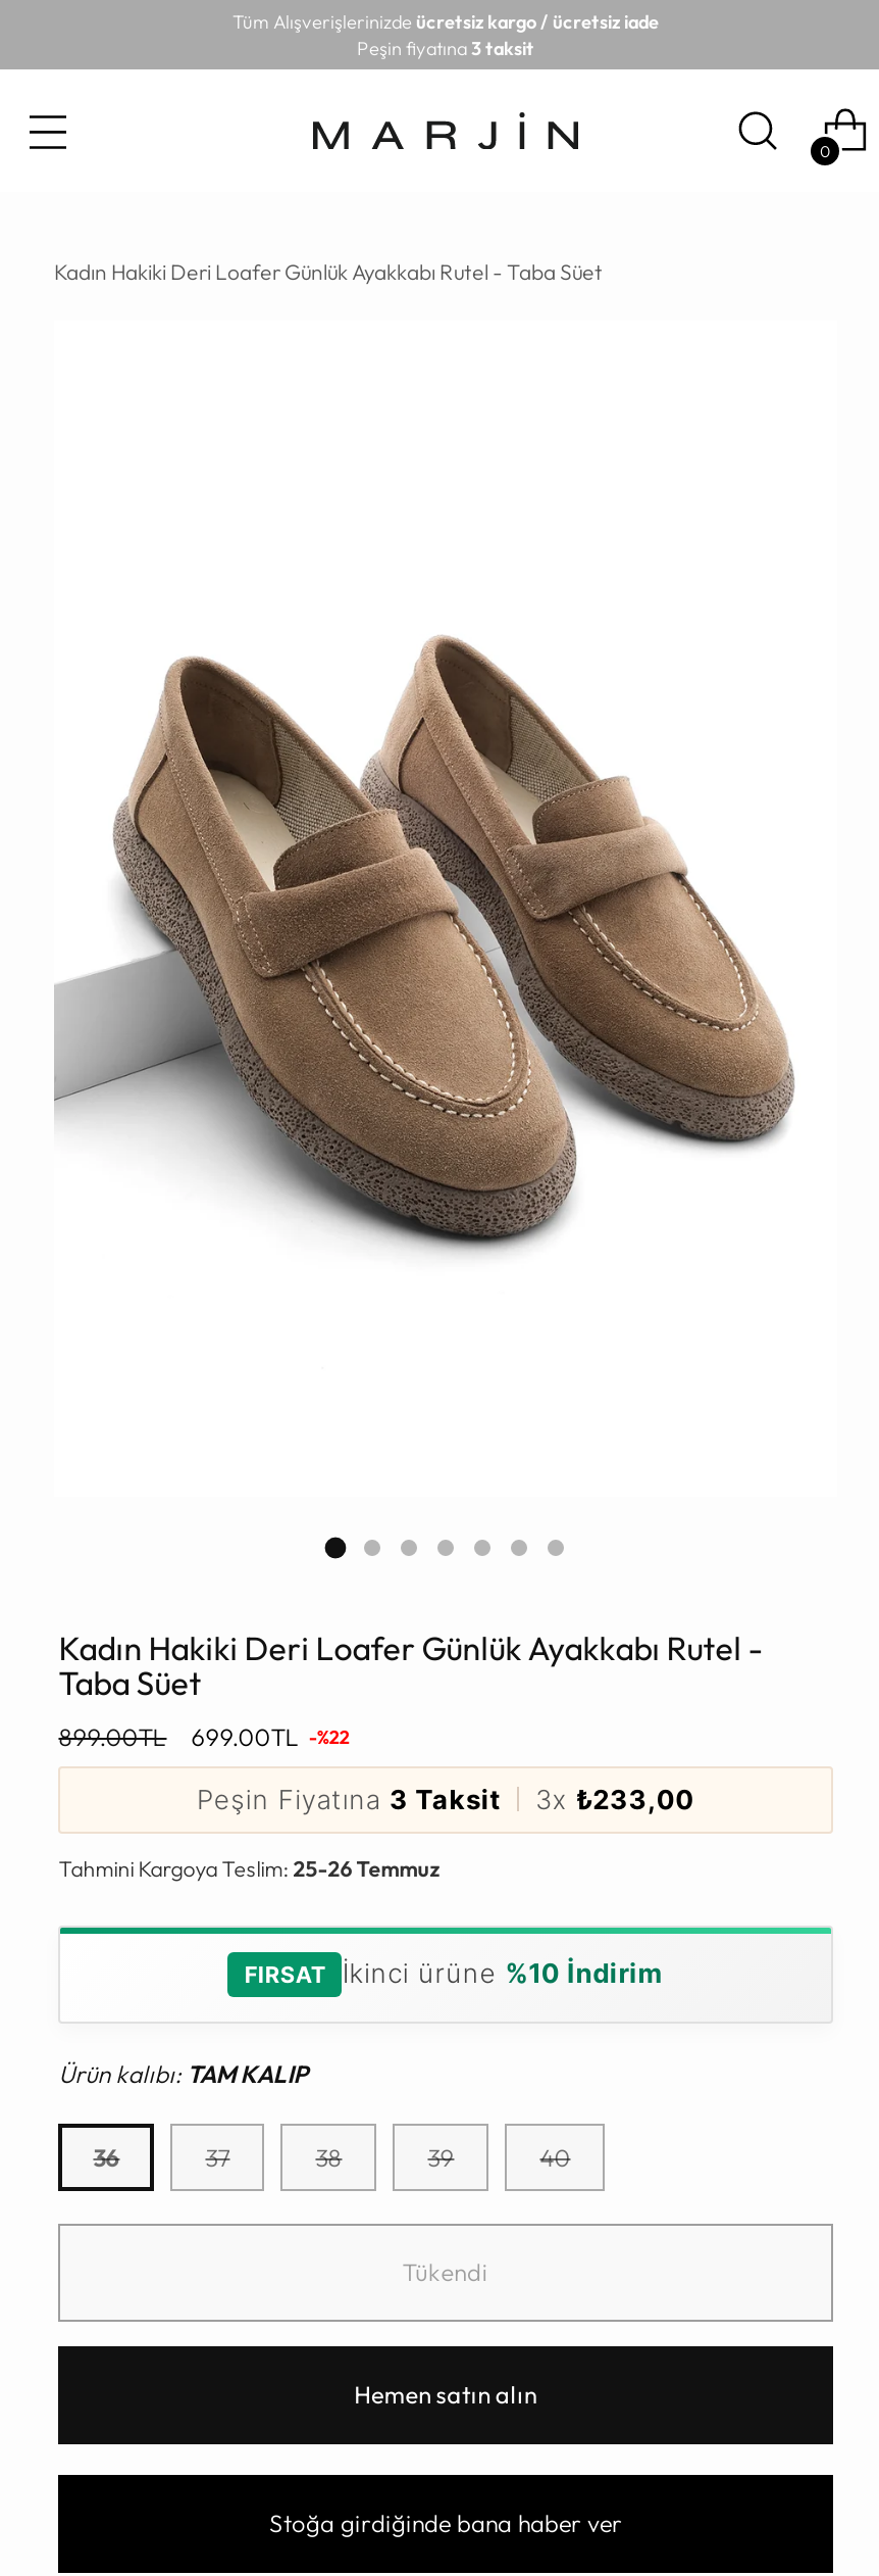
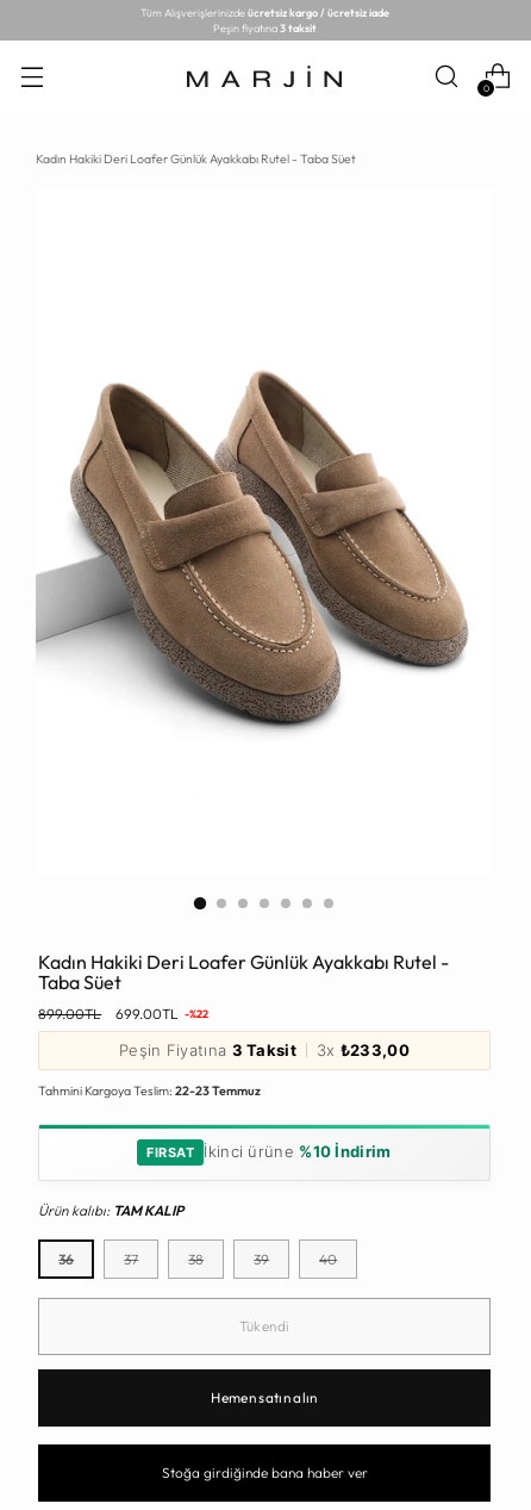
[59,1854,440,1882] Tahmini Kargoya Teslim: 25-26 Temmuz -> [38,1082,261,1099] Tahmini Kargoya Teslim: 22-23 Temmuz

